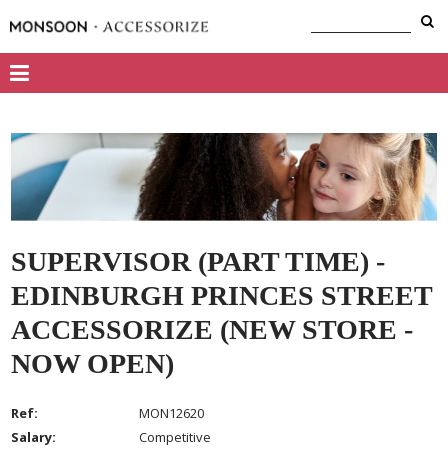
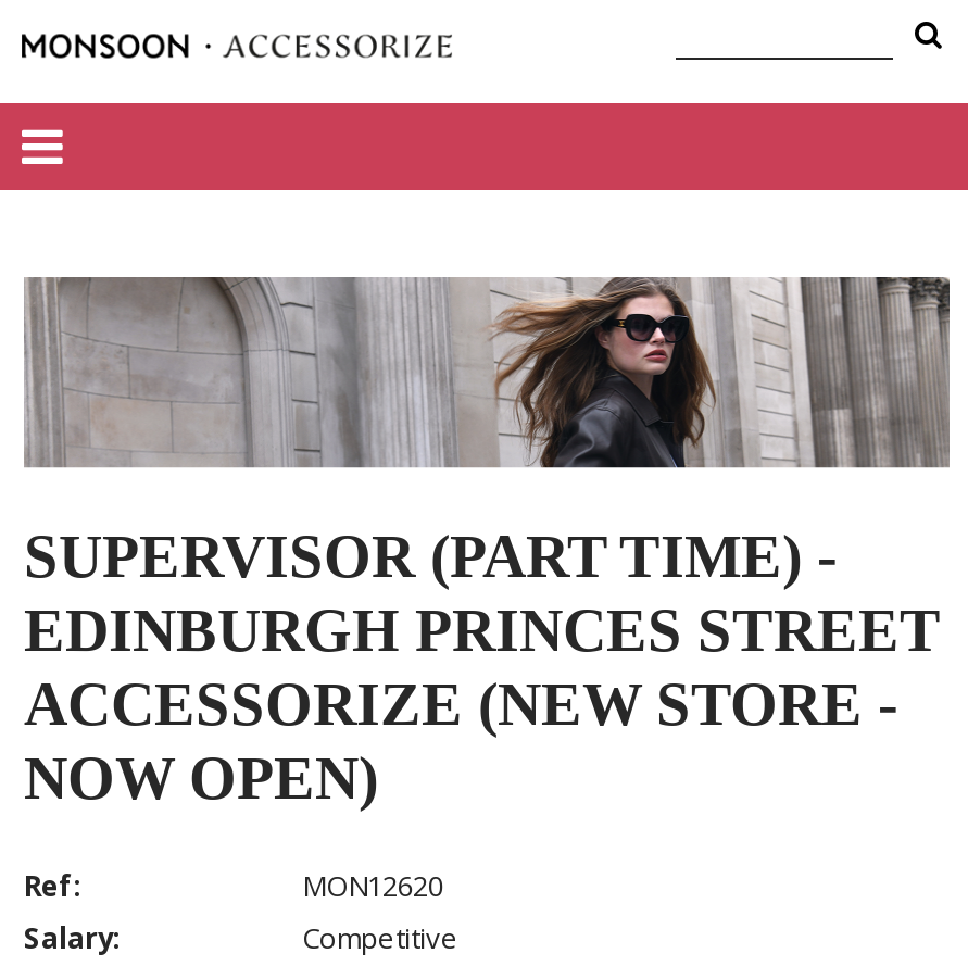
[10,132,437,221] [image] -> [24,275,952,468] [image]

